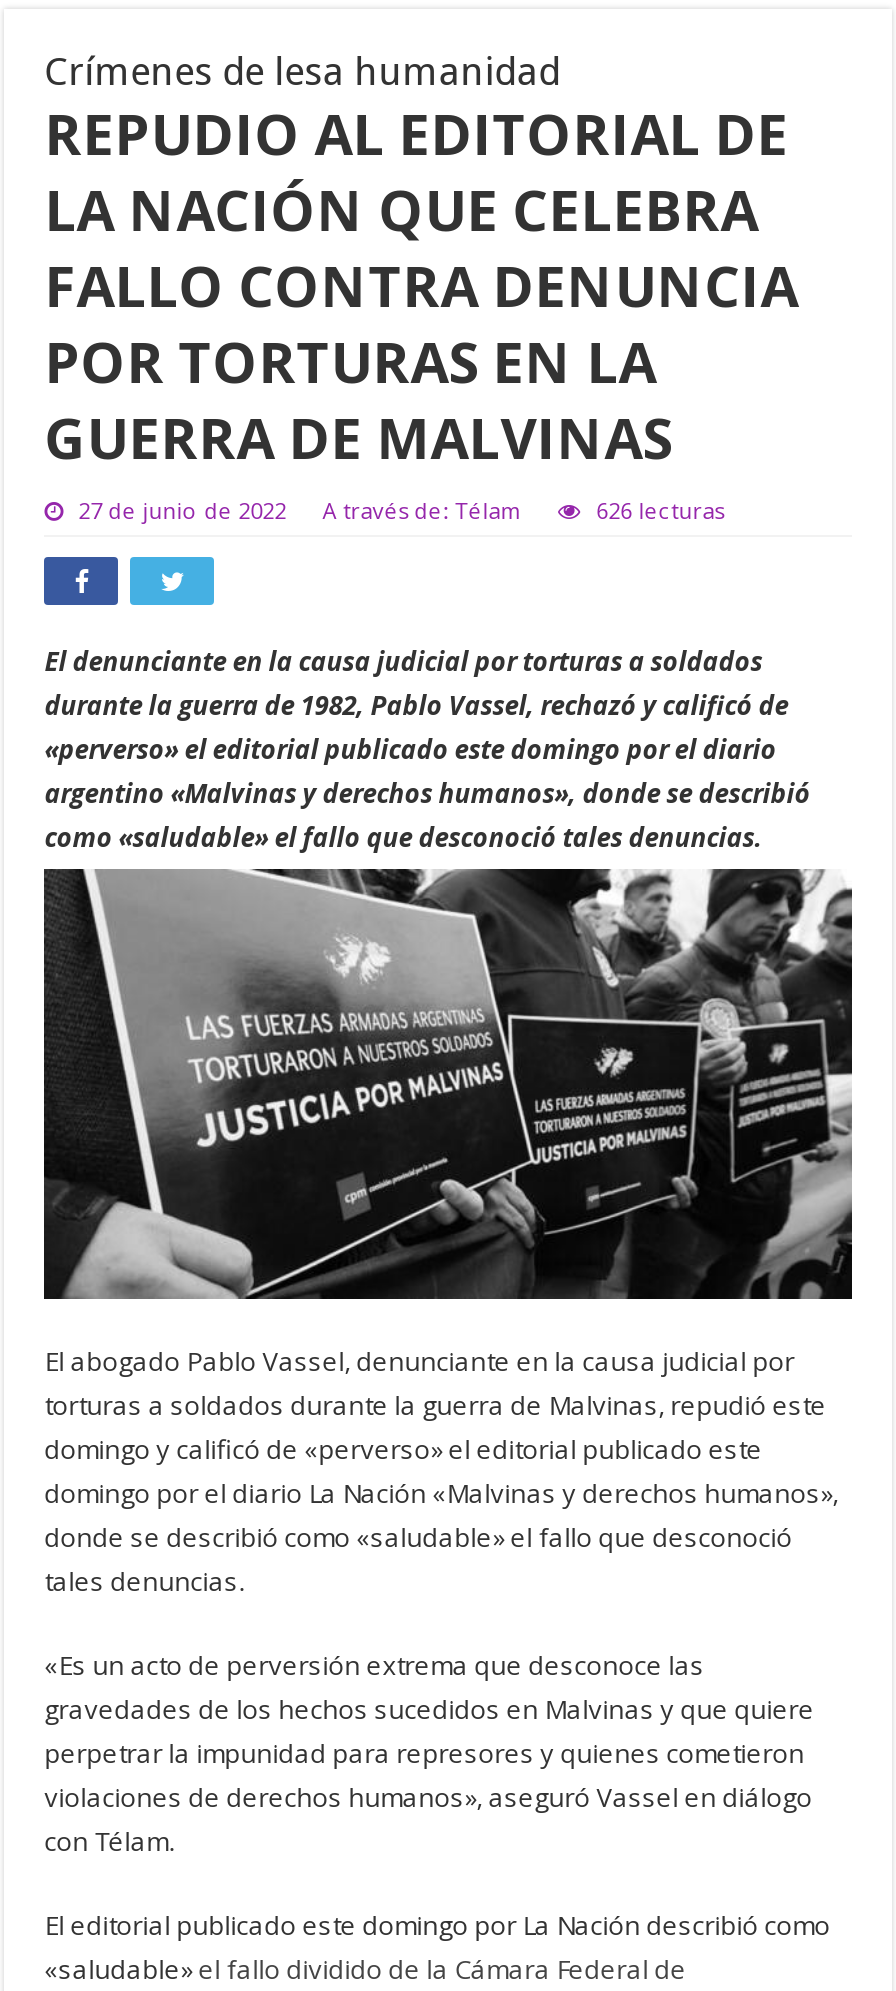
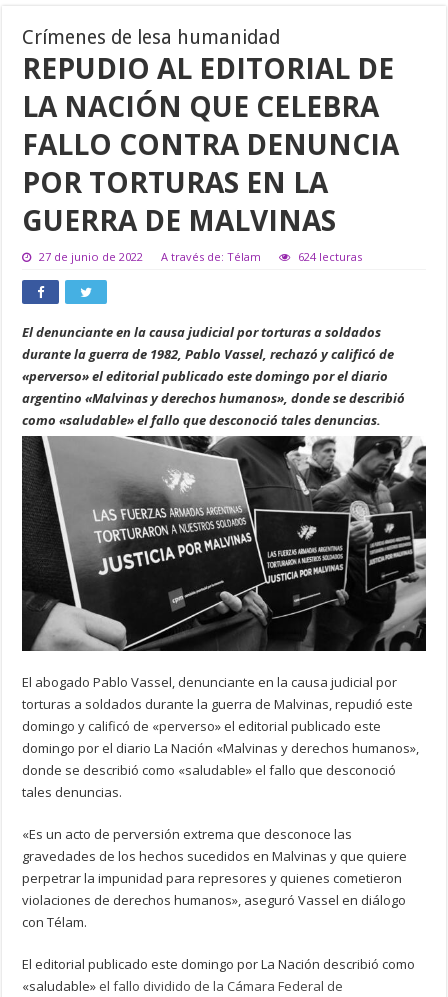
[596,495,724,525] 626 lecturas -> [298,249,362,264] 624 lecturas

